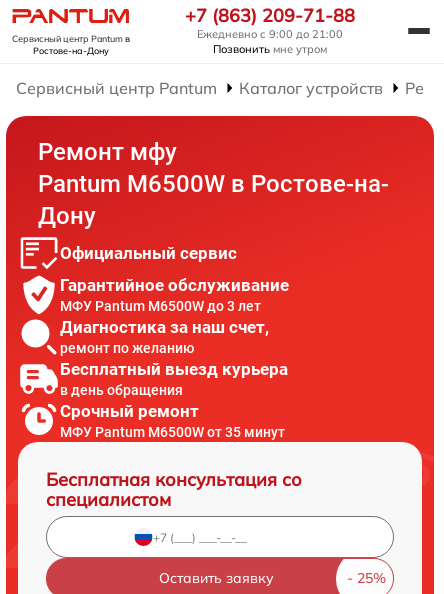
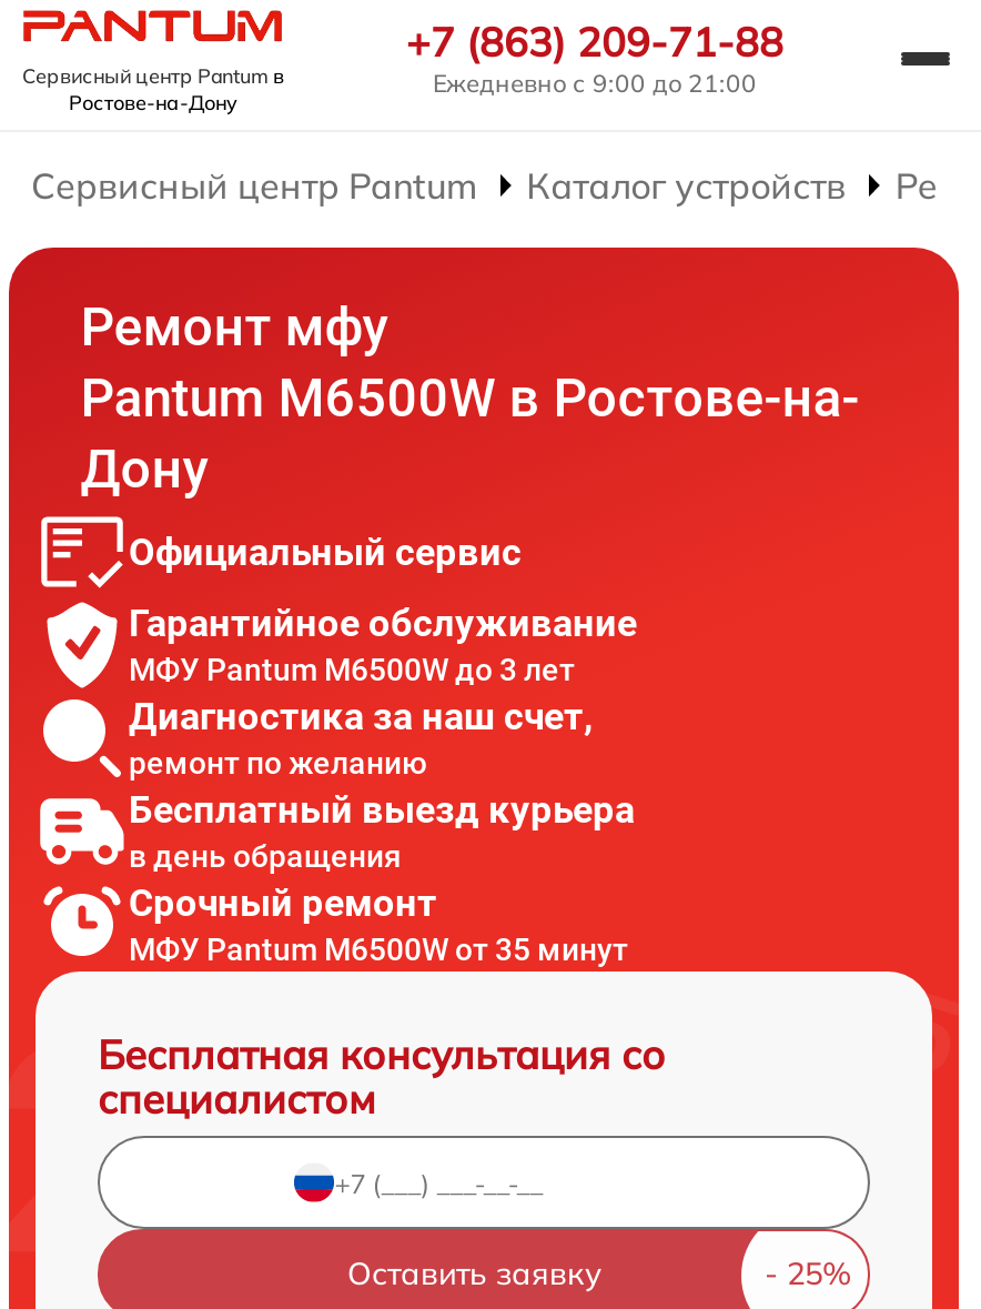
[213,42,327,56] Позвонить мне утром -> none

